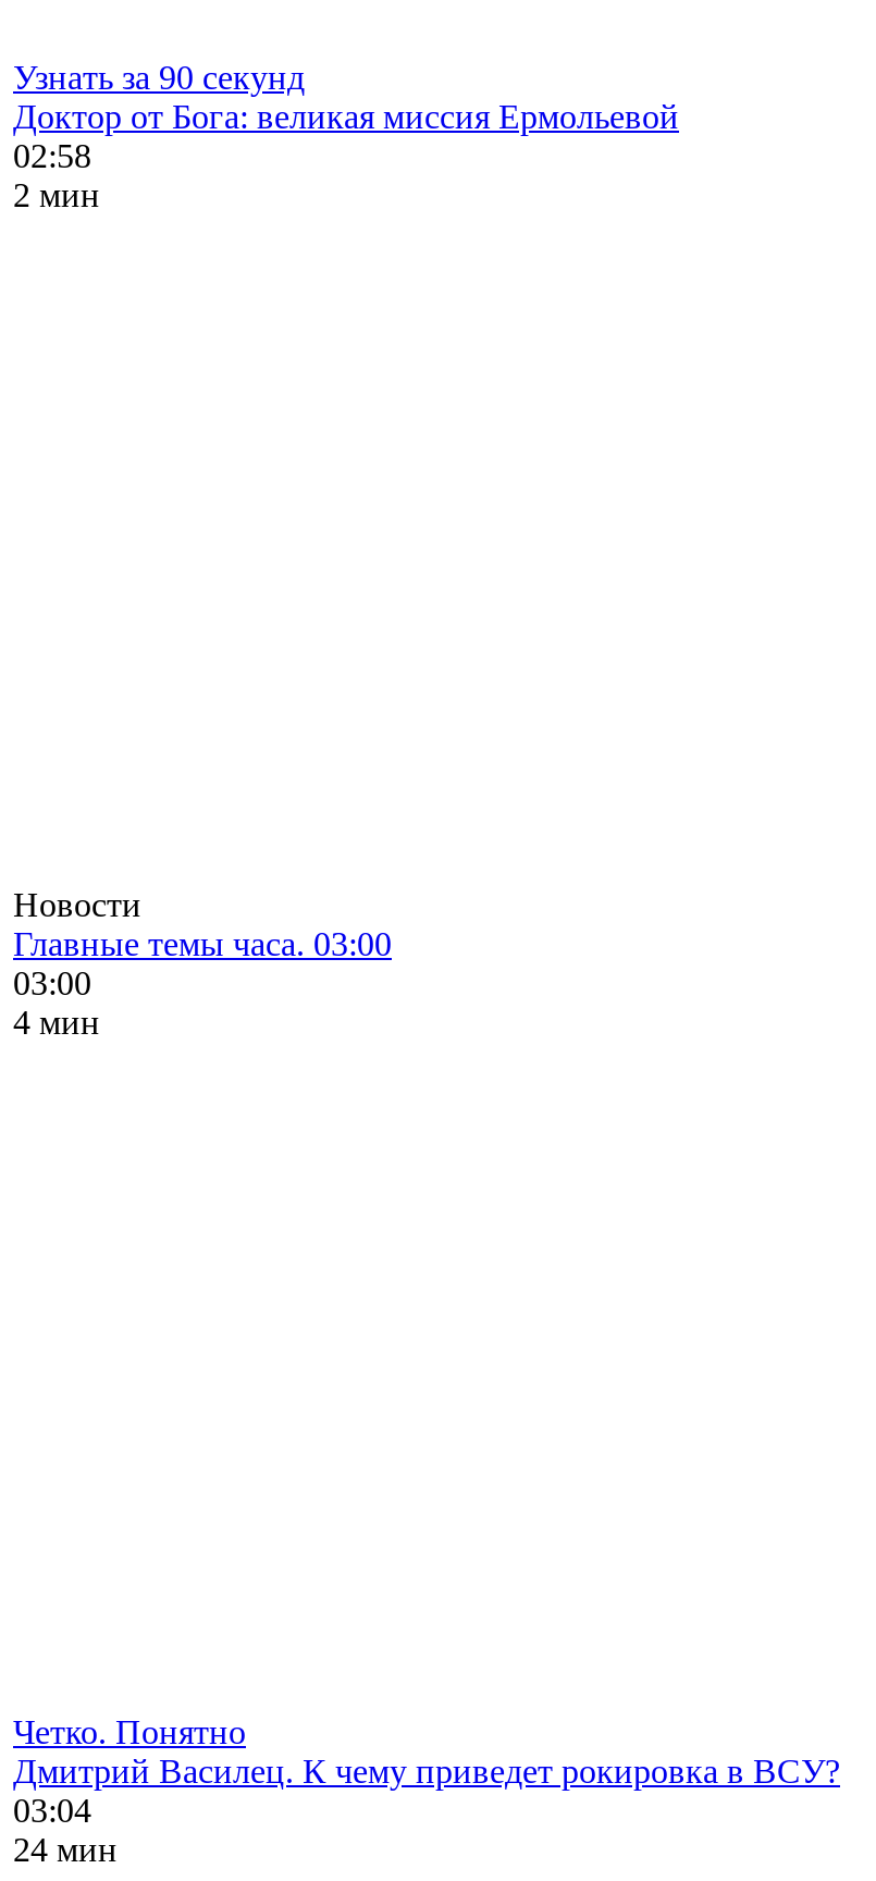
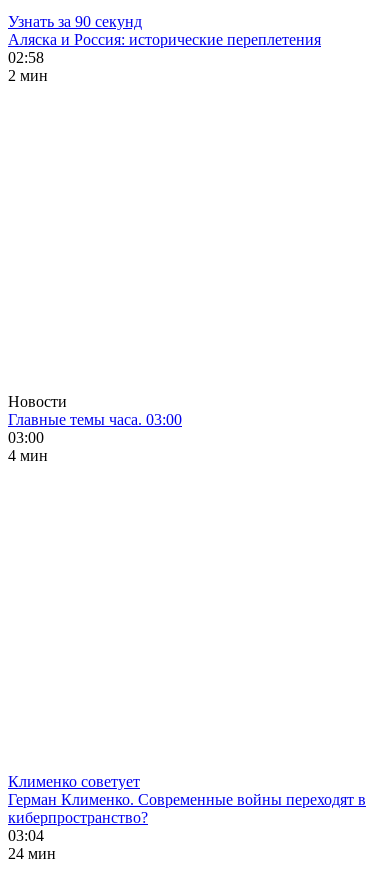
[13,98,679,135] Доктор от Бога: великая миссия Ермольевой -> [8,31,321,48] Аляска и Россия: исторические переплетения
[13,1713,840,1790] Четко. Понятно | Дмитрий Василец. К чему приведет рокировка в ВСУ? -> [8,773,366,826] Клименко советует | Герман Клименко. Современные войны переходят в | киберпространство?

